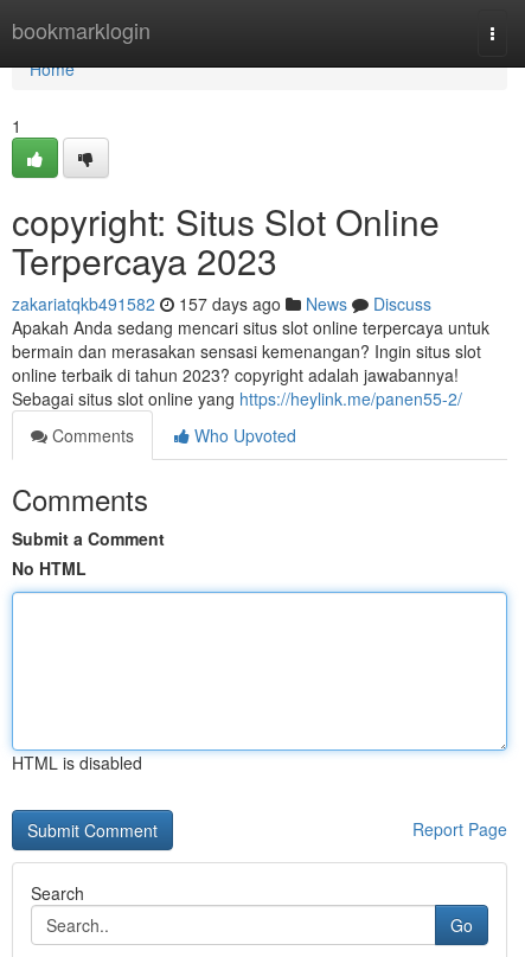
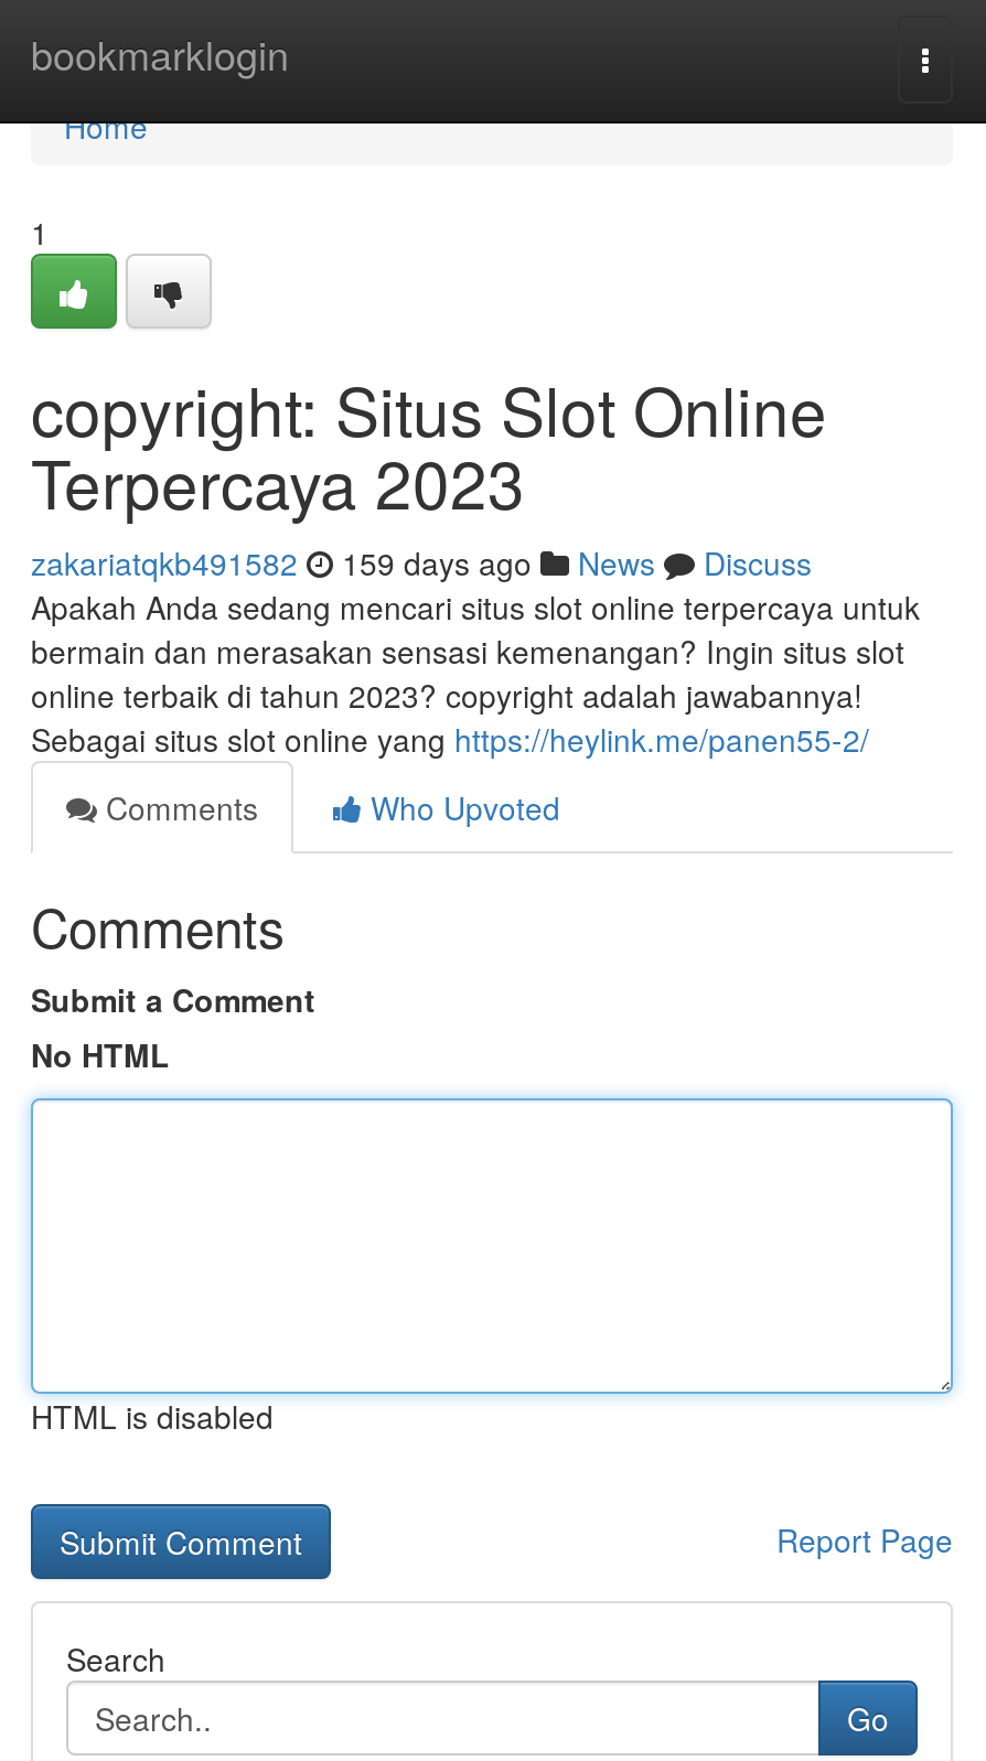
[12,292,431,315] zakariatqkb491582 157 days ago News Discuss -> [31,540,812,584] zakariatqkb491582 159 days ago News Discuss

